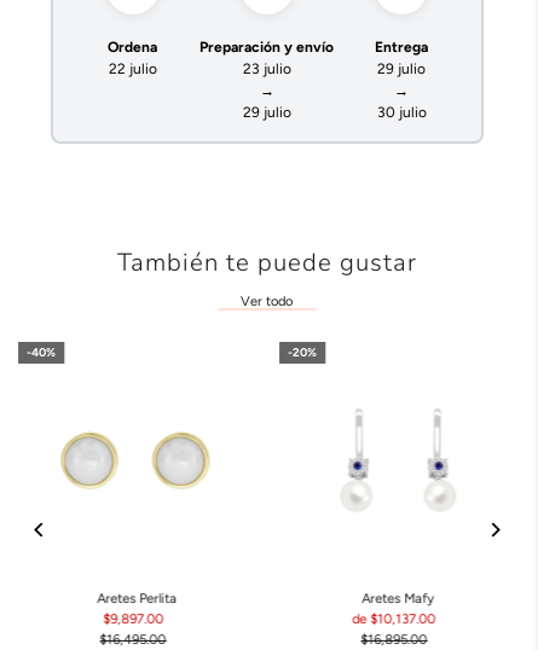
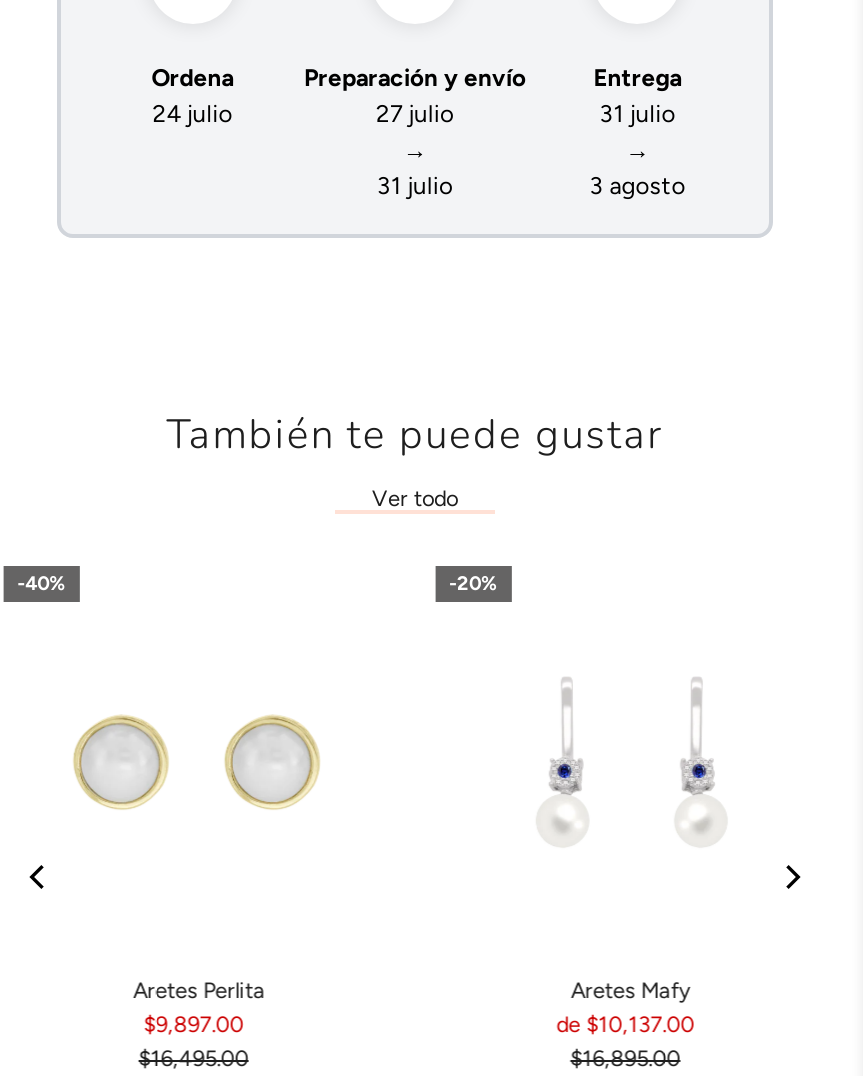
[108,60,157,77] 22 julio -> [152,99,232,127] 24 julio
[243,60,291,77] 23 julio -> [376,99,454,127] 27 julio
[377,60,426,77] 29 julio -> [599,99,675,127] 31 julio
[243,104,291,120] 29 julio -> [377,171,453,199] 31 julio
[377,104,426,120] 30 julio -> [589,171,685,199] 3 agosto

